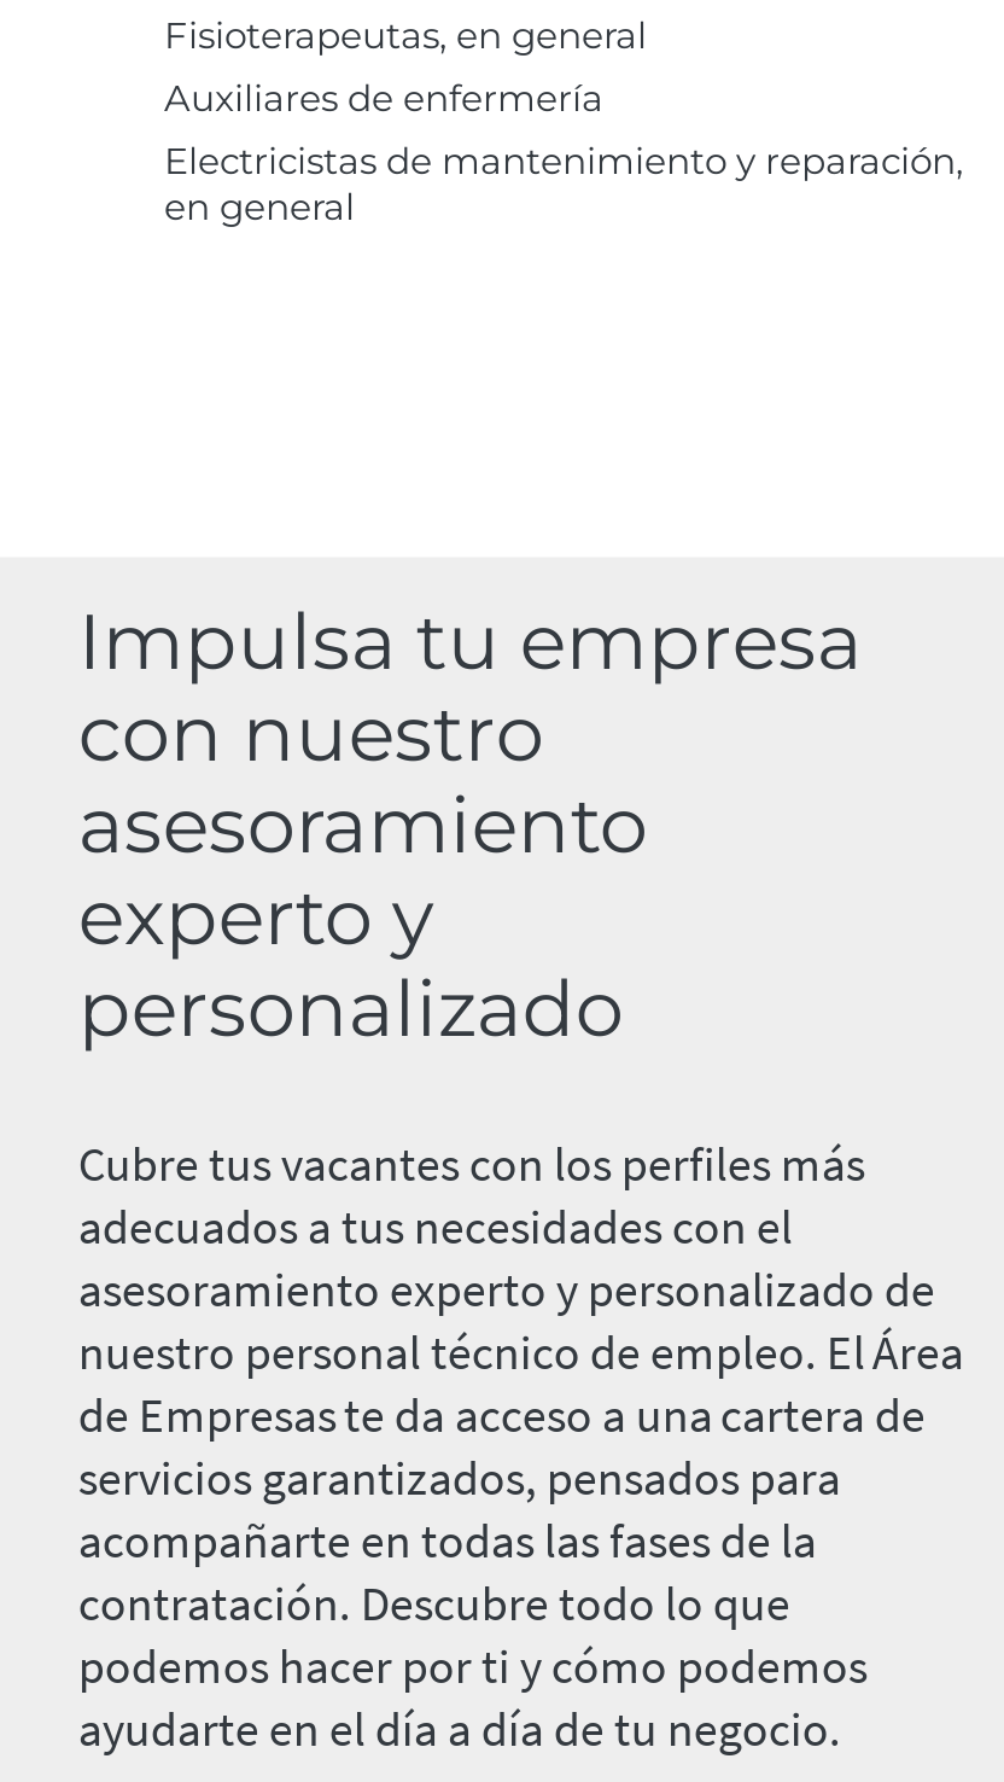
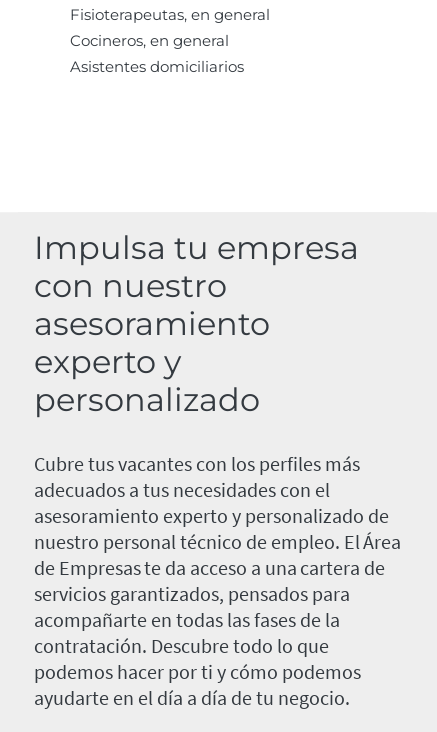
[164,74,963,229] Auxiliares de enfermería | Electricistas de mantenimiento y reparación, | en general -> [70,31,244,76] Cocineros, en general | Asistentes domiciliarios

